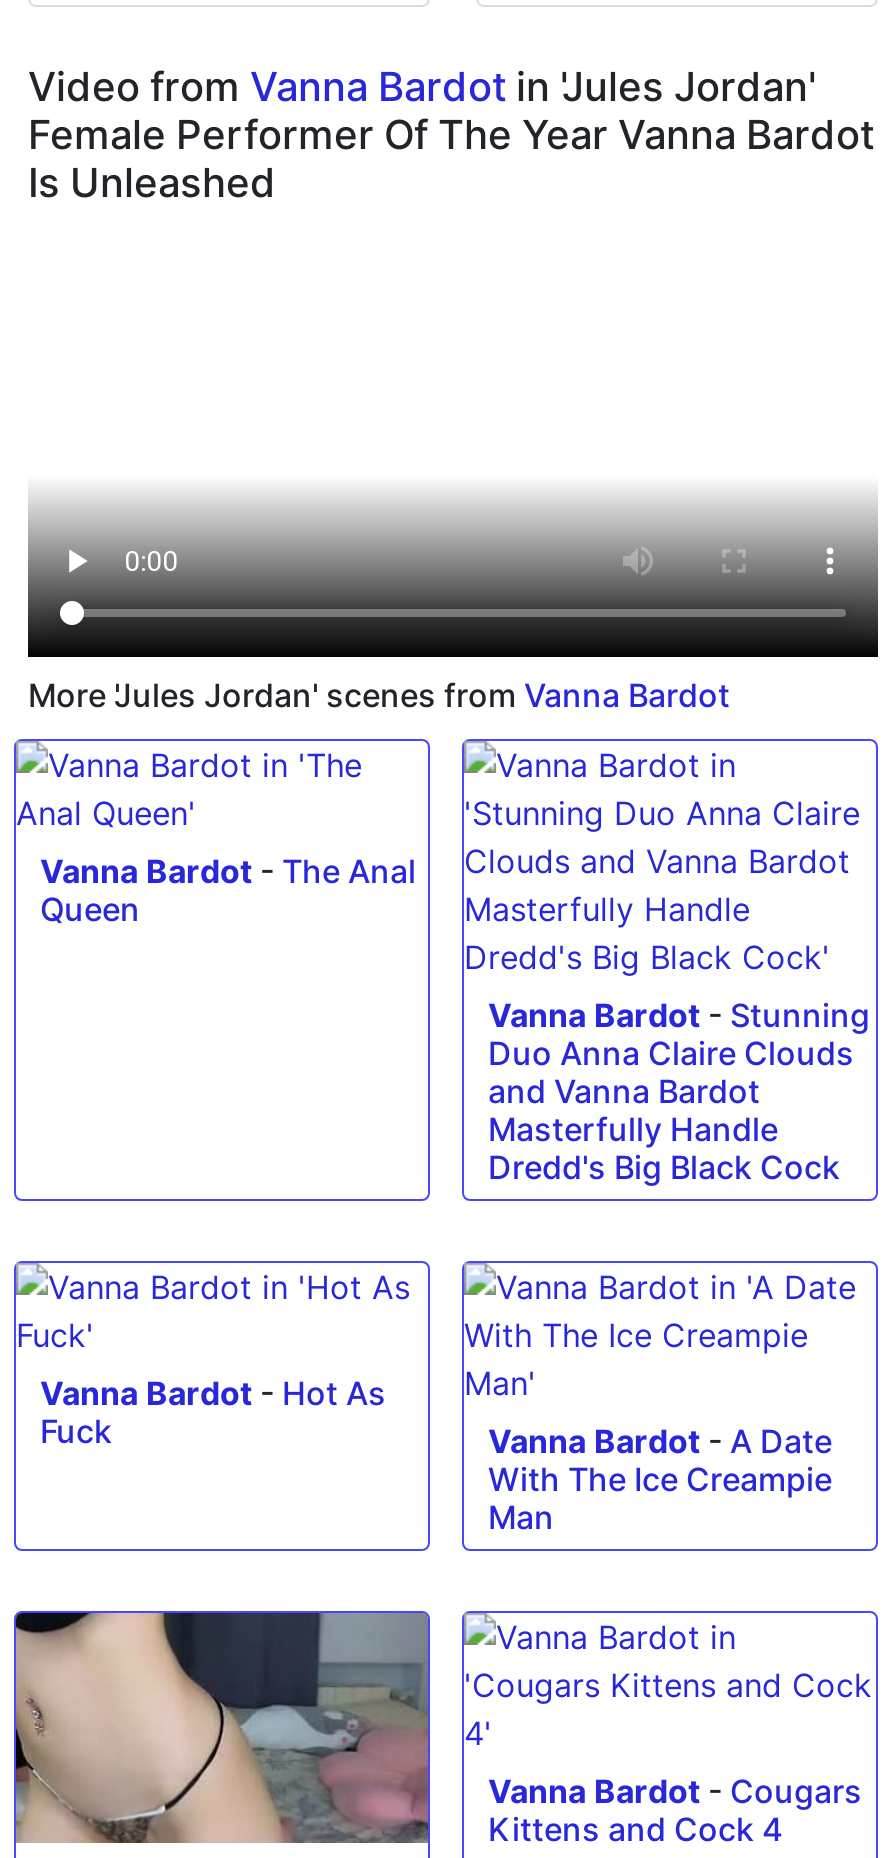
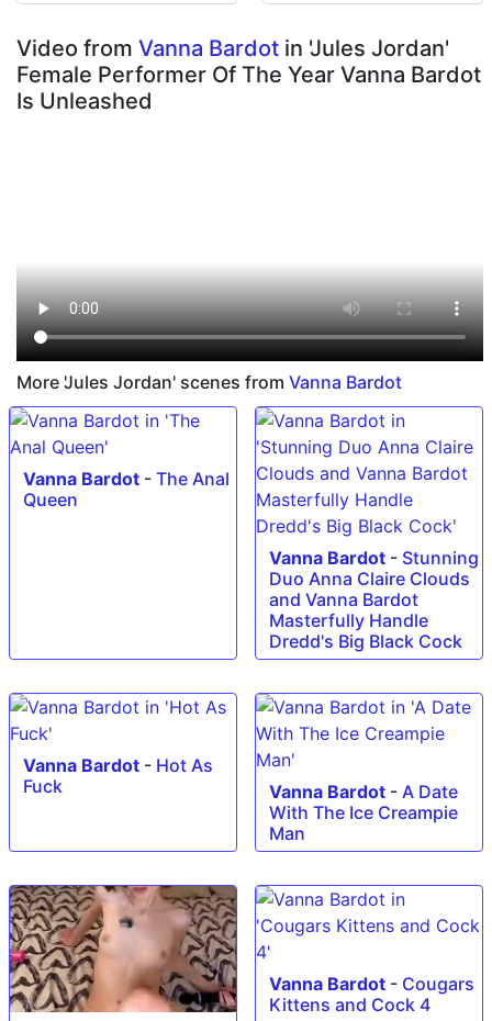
[14,1610,430,1844] [image] -> [9,885,236,1013] [image]

